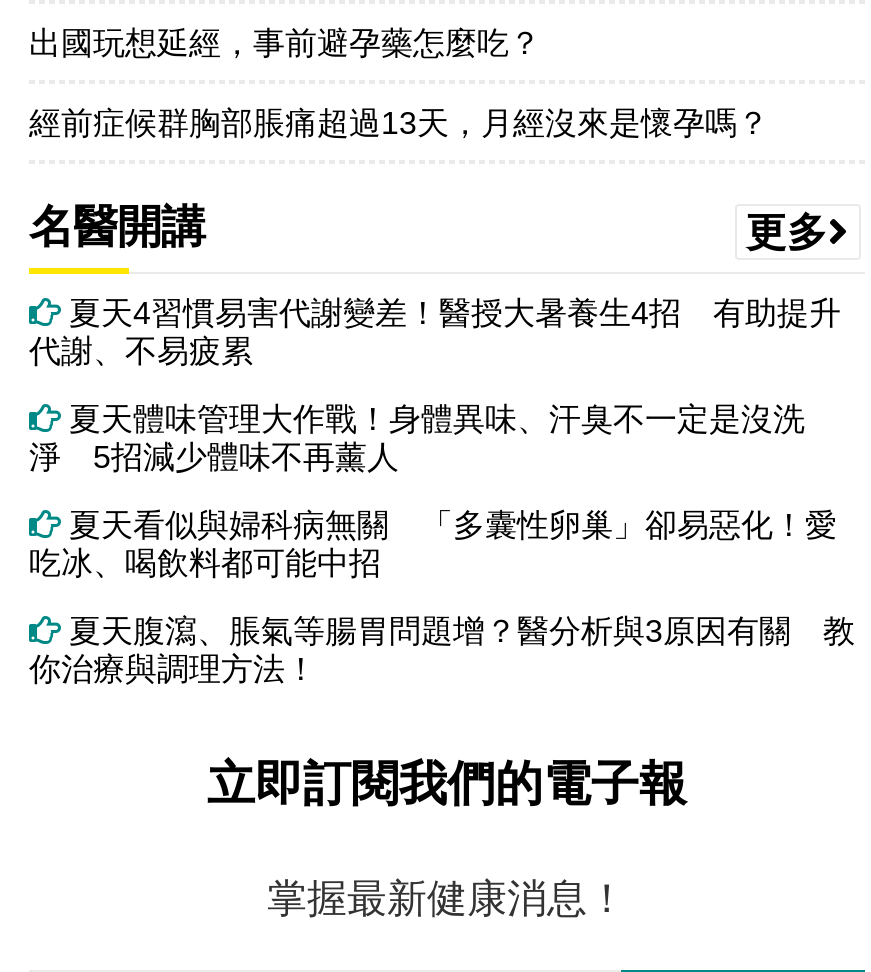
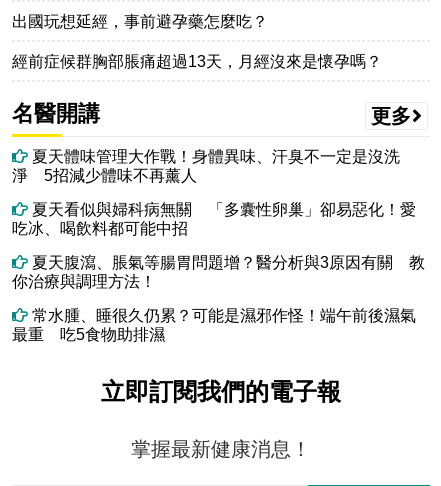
[29,296,841,368] 夏天4習慣易害代謝變差！醫授大暑養生4招 有助提升 | 代謝、不易疲累 -> none
moved [29,402,855,686] -> [12,148,425,290]: 夏天體味管理大作戰！身體異味、汗臭不一定是沒洗 | 淨 5招減少體味不再薰人 | 夏天看似與婦科病無關 「多囊性卵巢」卻易惡化！愛 | 吃冰、喝飲料都可能中招 | 夏天腹瀉、脹氣等腸胃問題增？醫分析與3原因有關 教 | 你治療與調理方法！
none -> [12,307,416,343] 常水腫、睡很久仍累？可能是濕邪作怪！端午前後濕氣 | 最重 吃5食物助排濕

